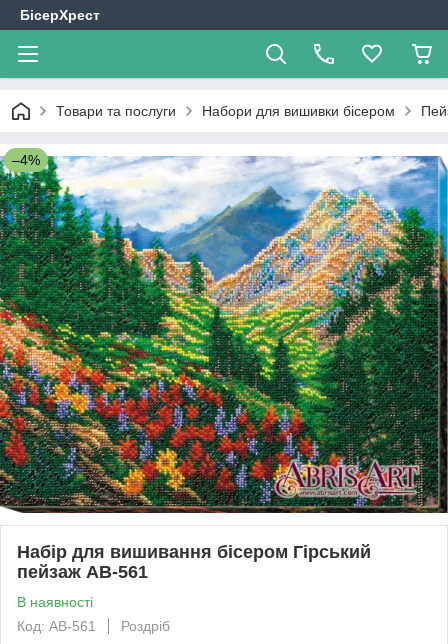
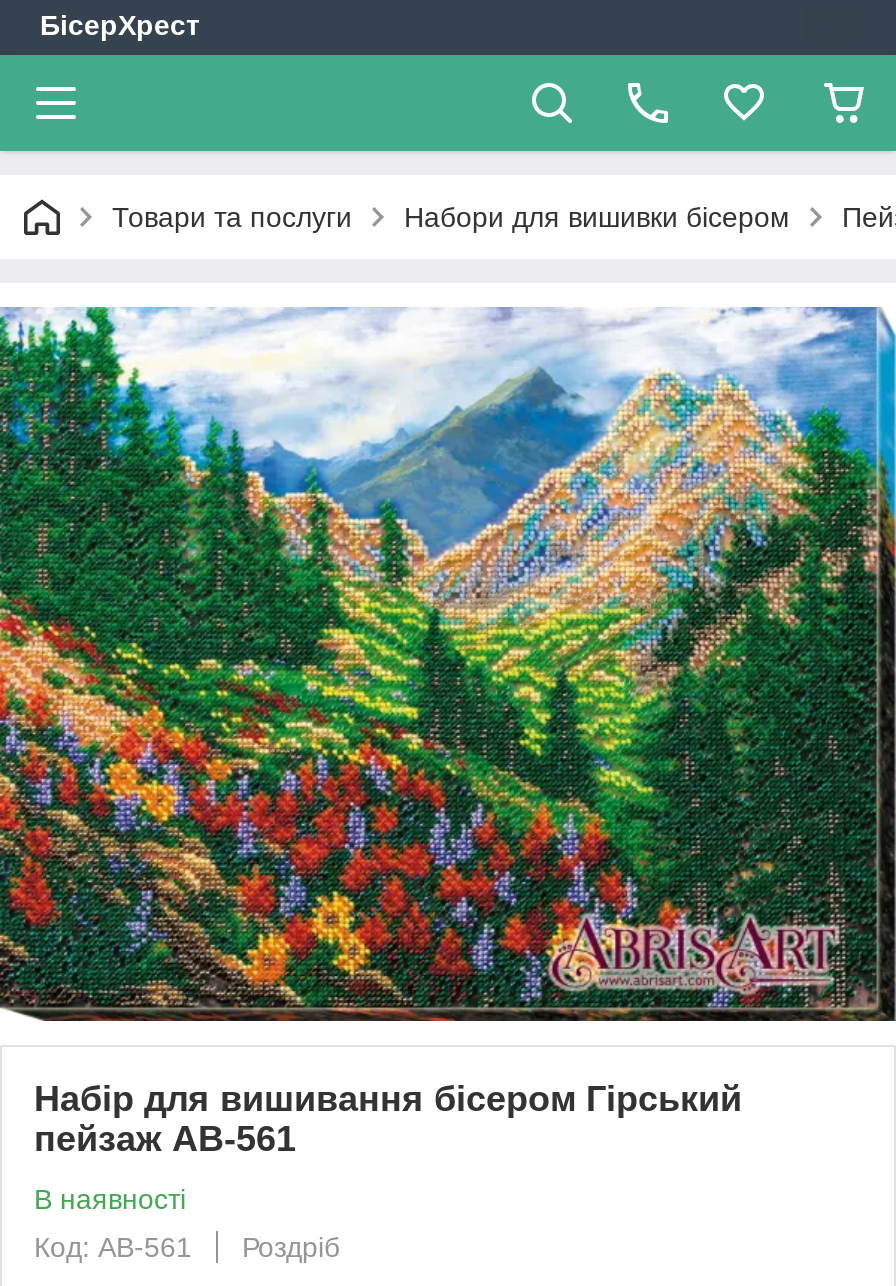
[12,152,40,168] –4% -> none

